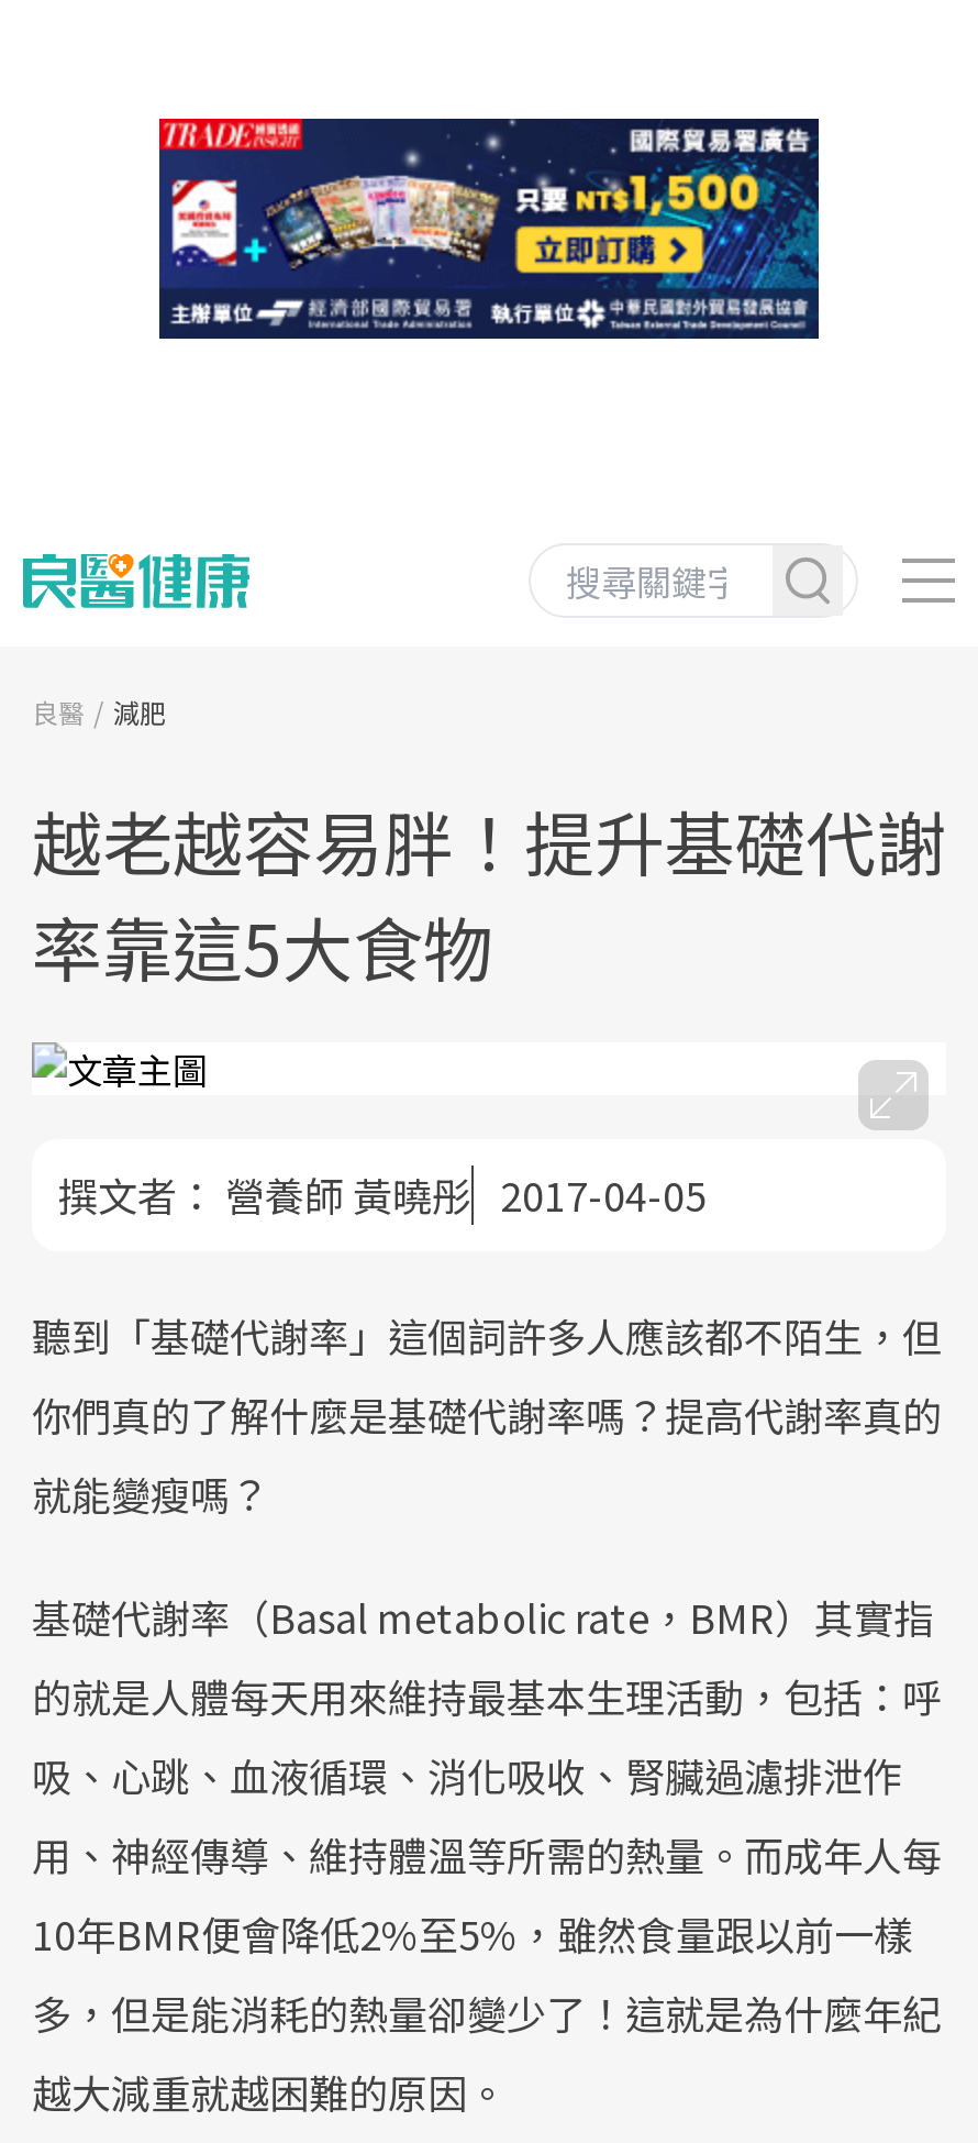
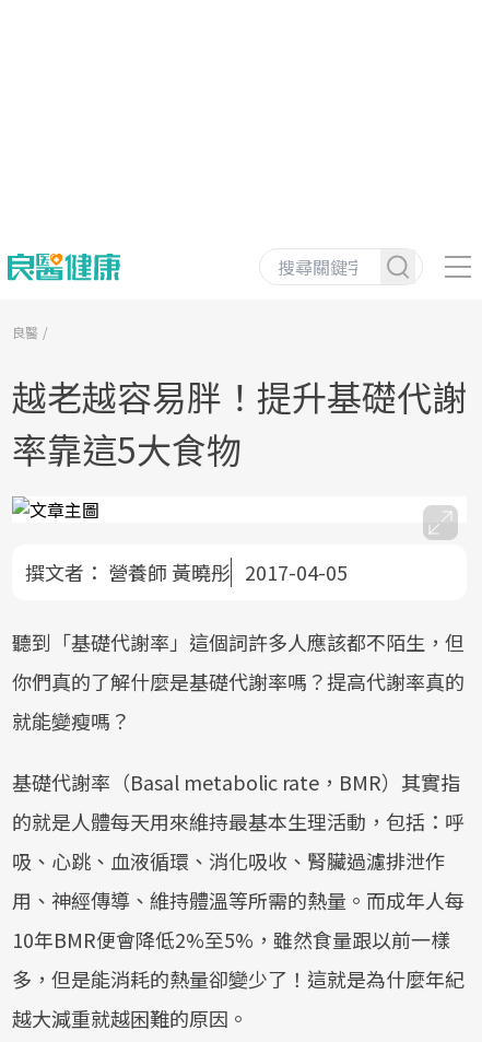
[157,117,821,341] [image] -> none
[113,692,166,729] 減肥 -> none

